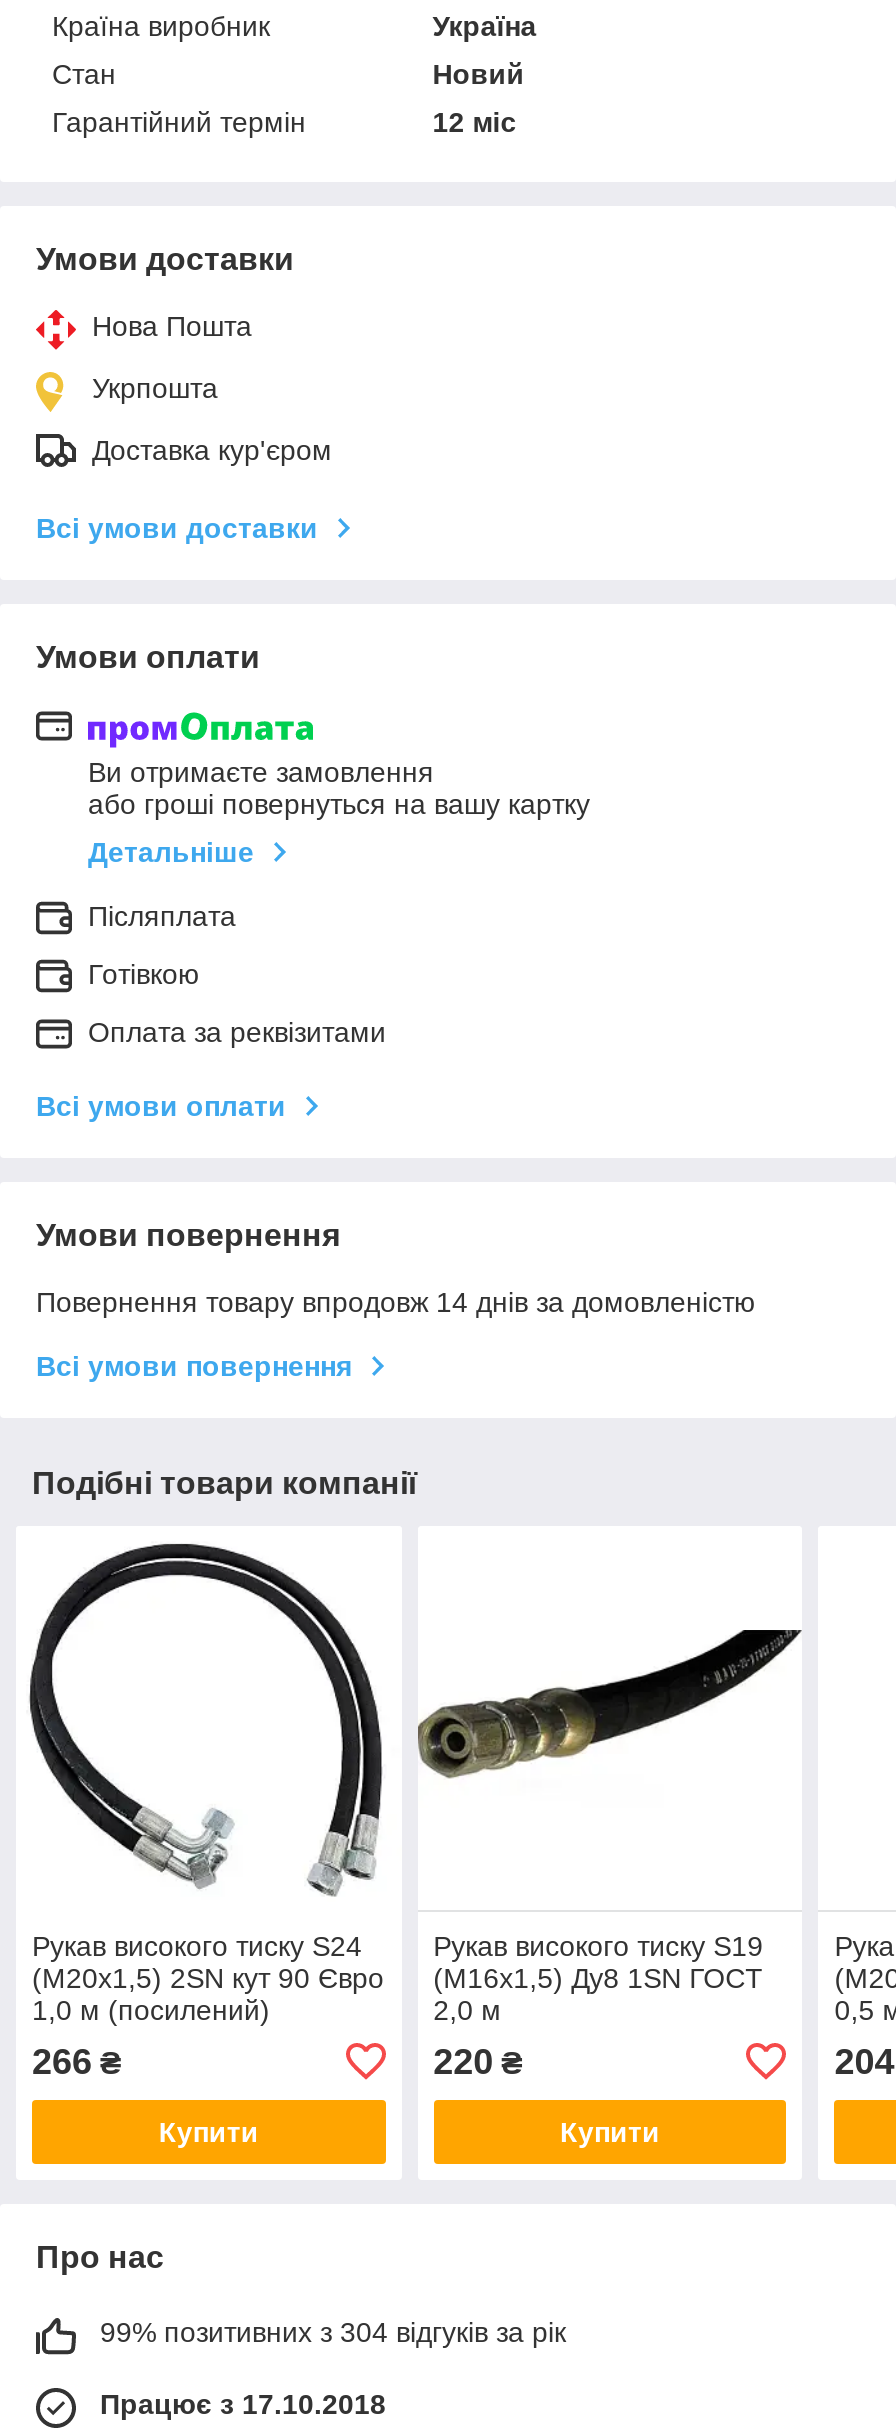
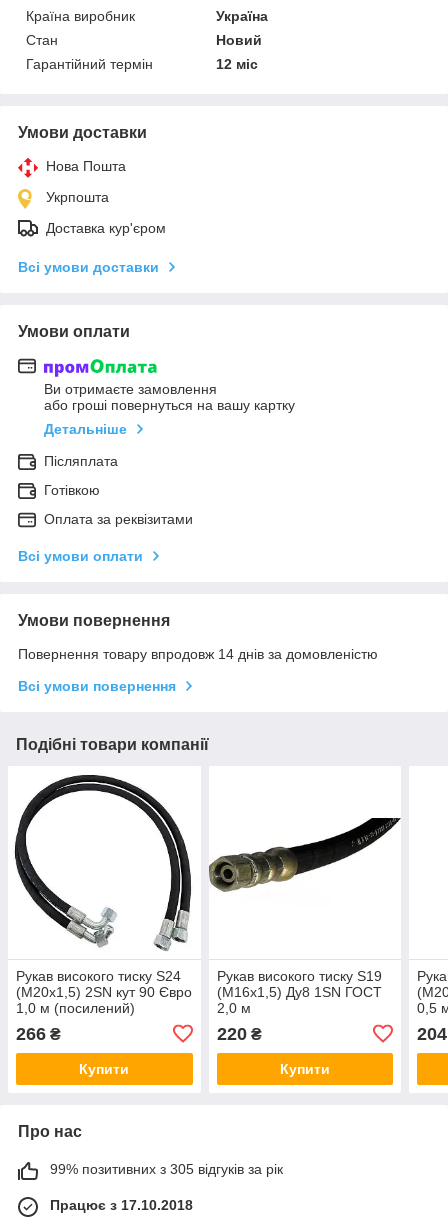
[100,2316,566,2348] 99% позитивних з 304 відгуків за рік -> [50,1161,283,1177] 99% позитивних з 305 відгуків за рік

